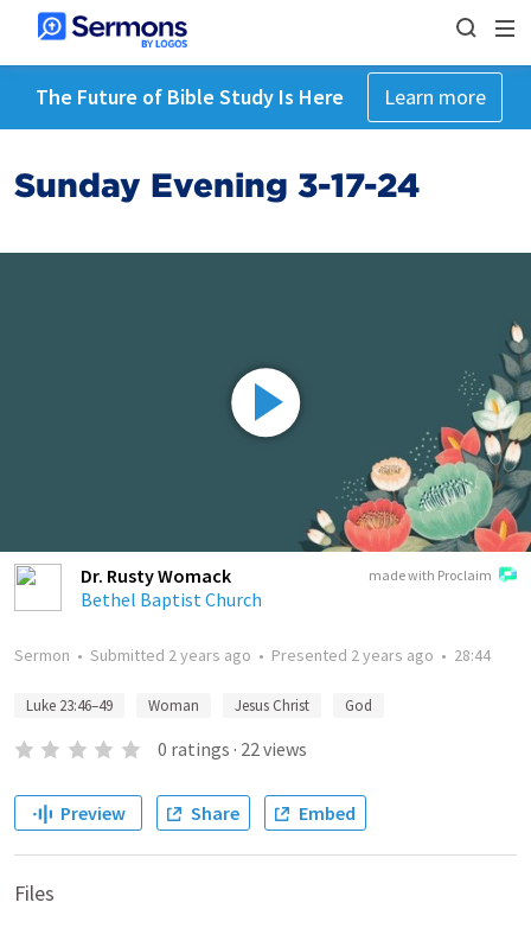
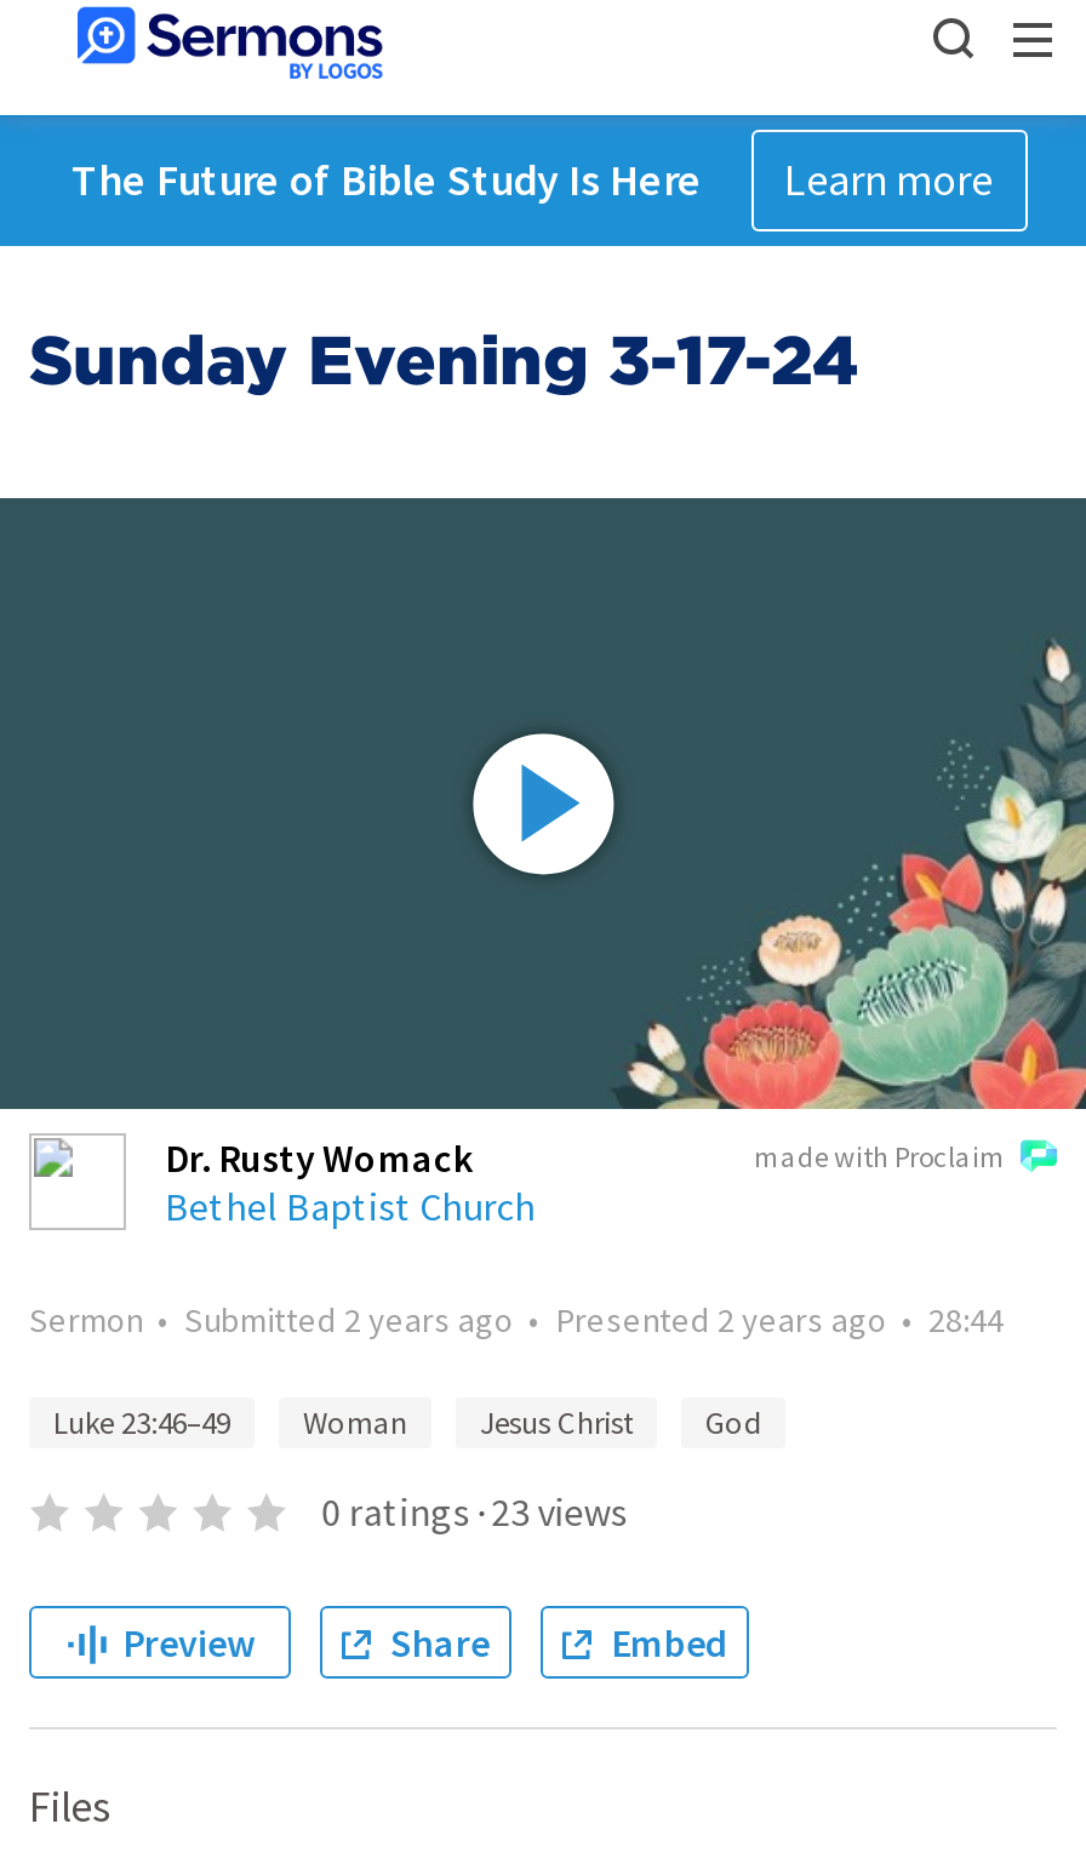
[157,737,307,761] 0 ratings · 22 views -> [322,1487,627,1536] 0 ratings · 23 views

